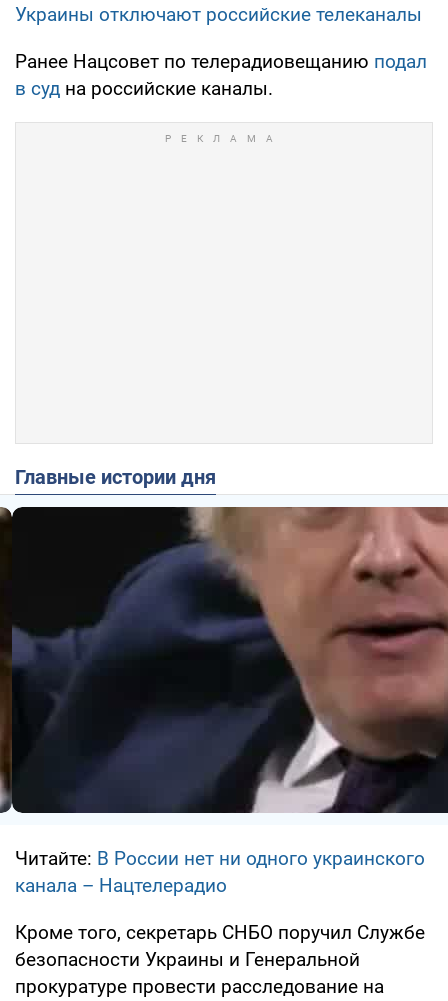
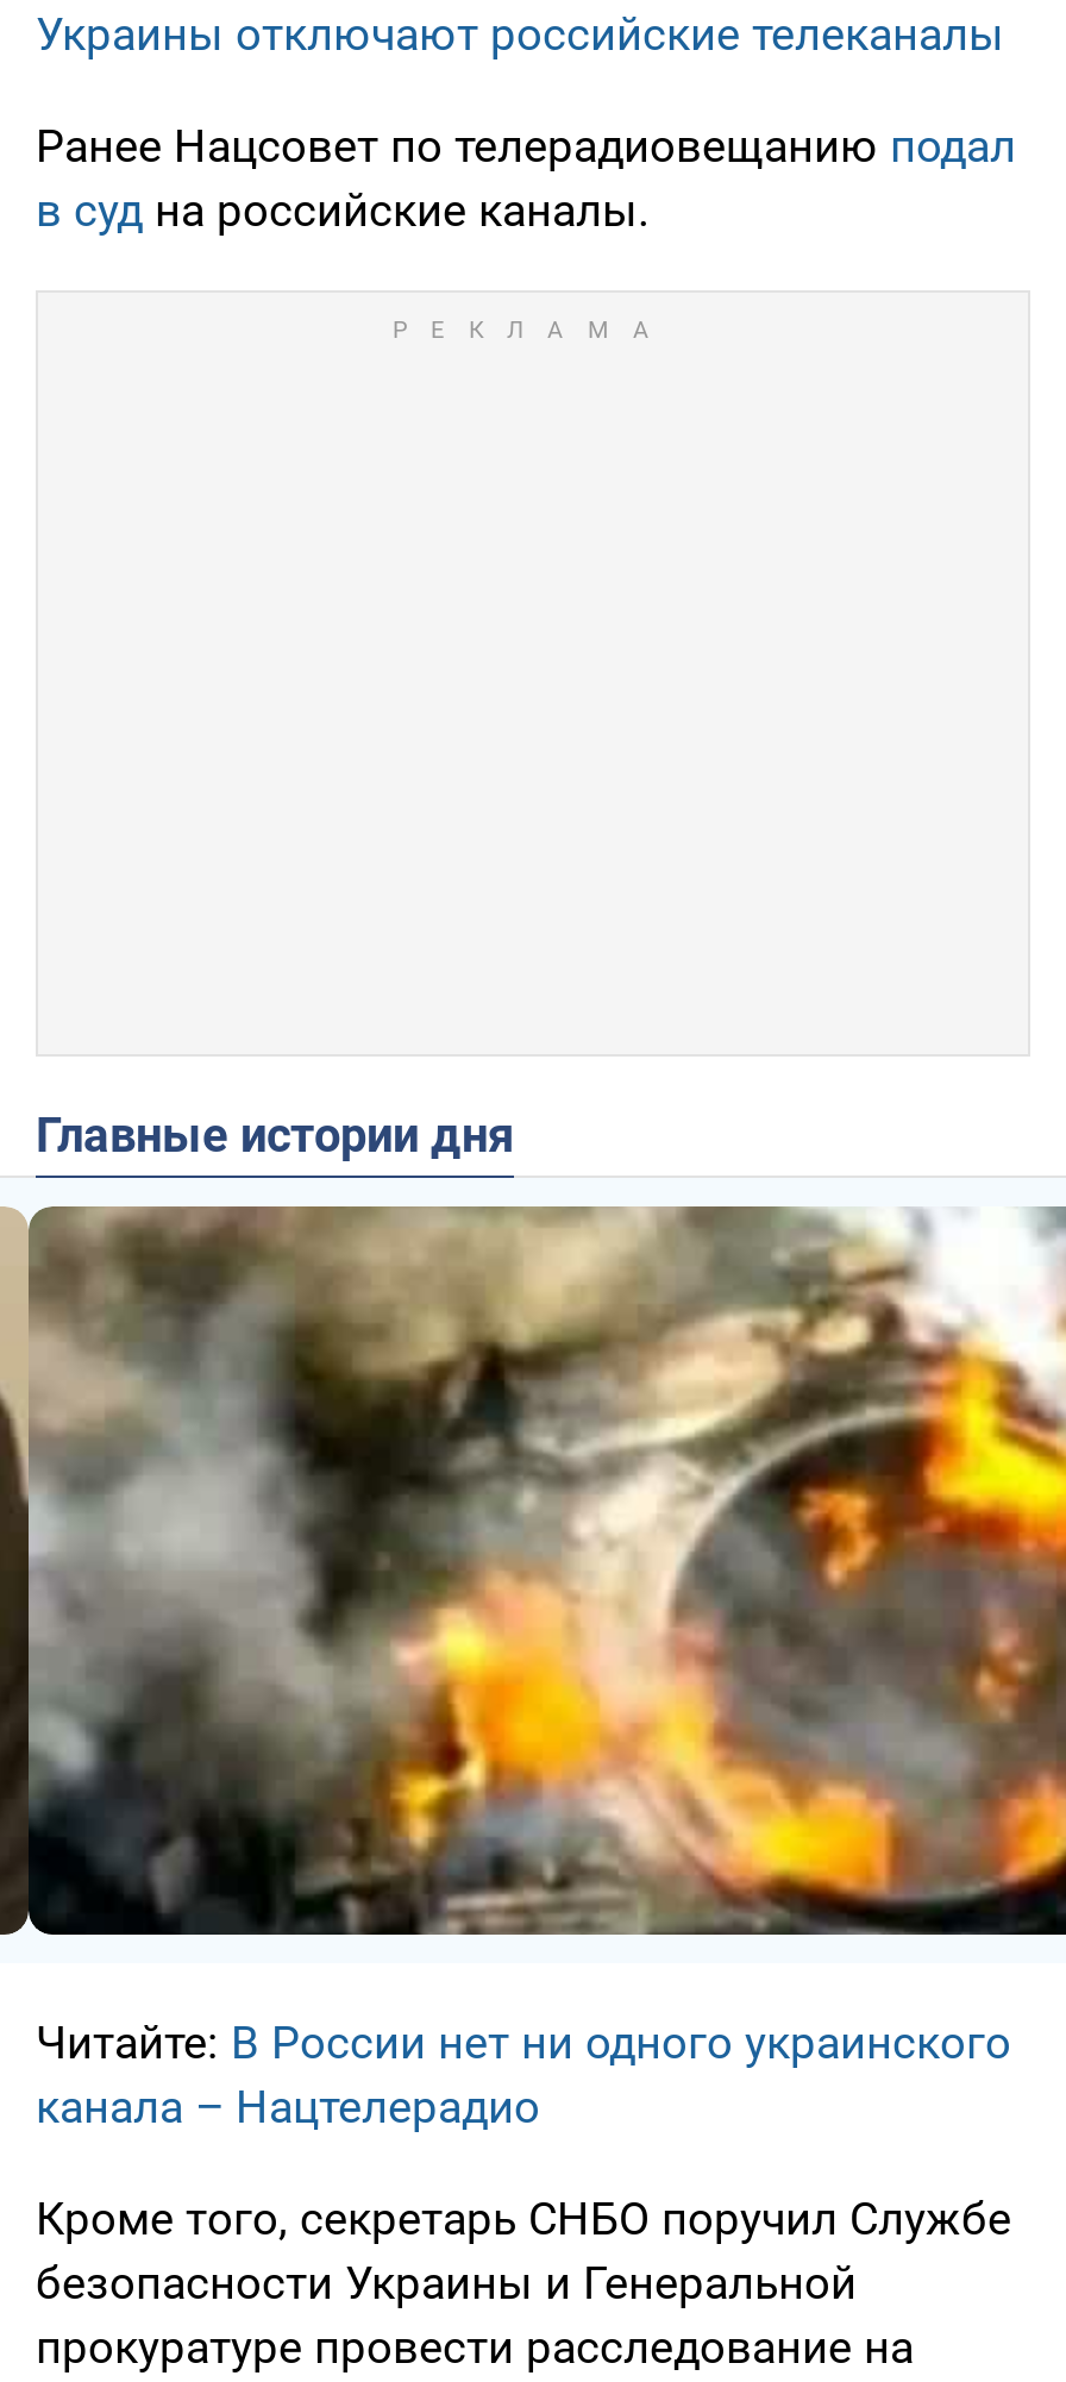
[3,506,445,814] [image] -> [7,1204,1059,1937] [image]

